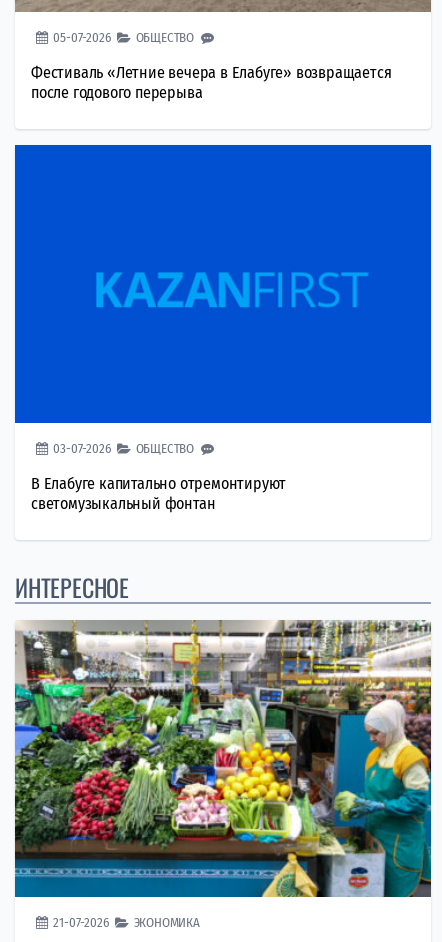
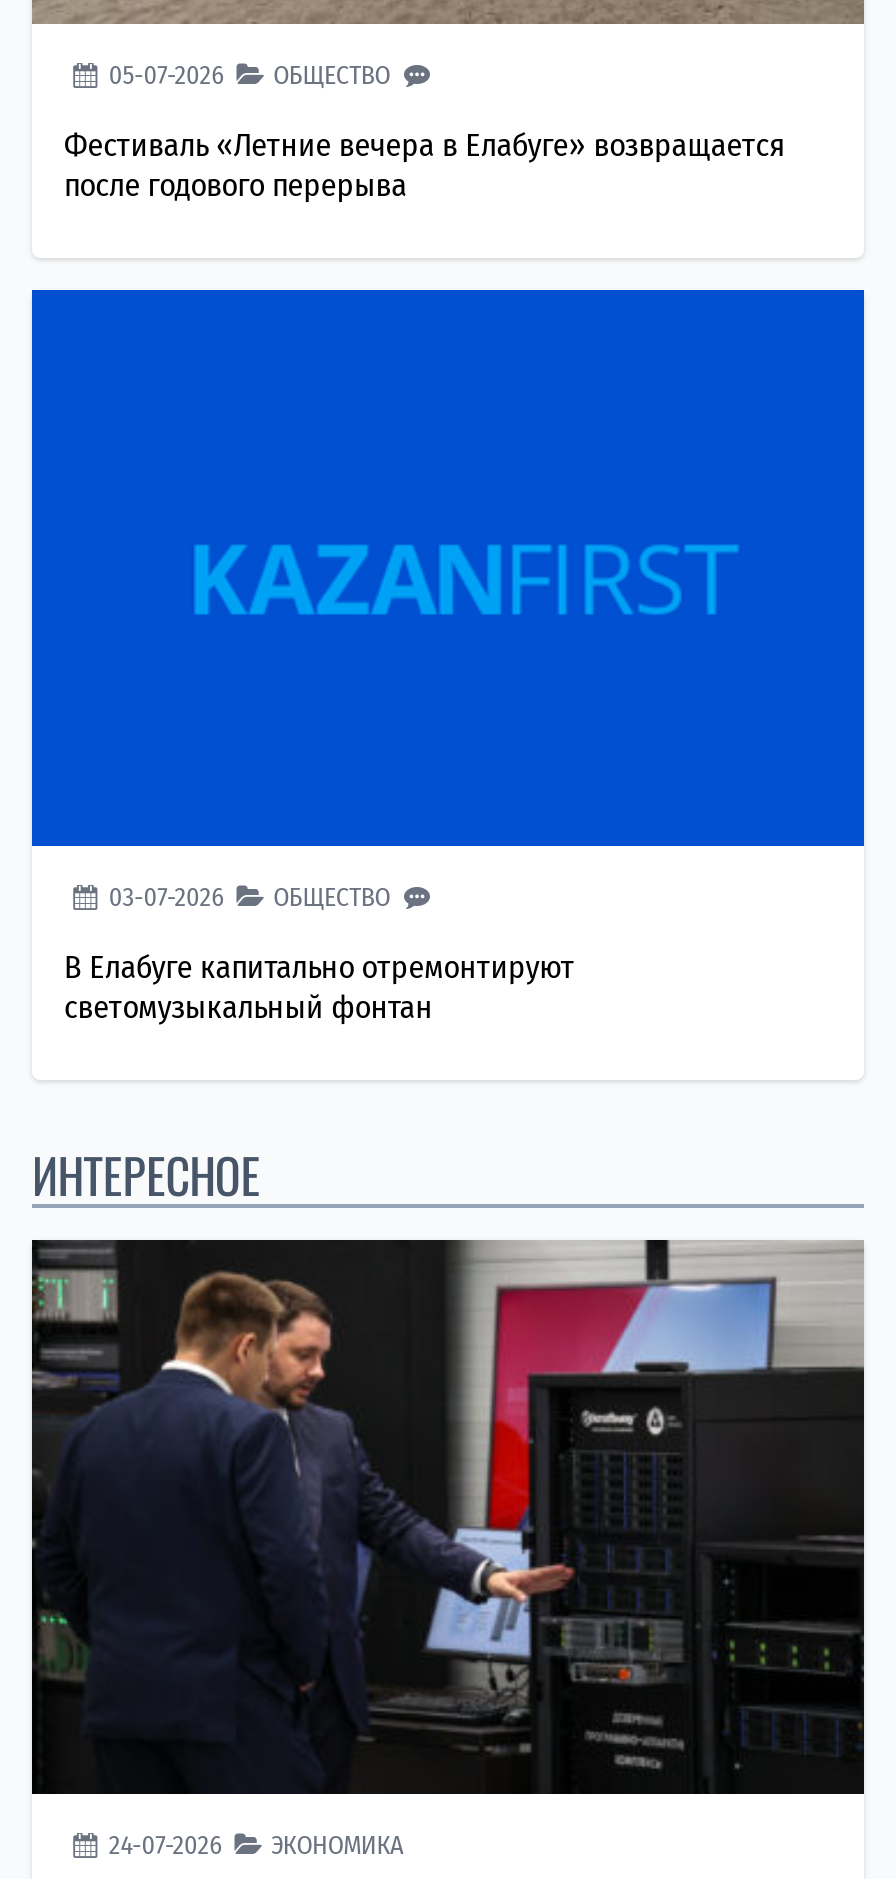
[14,619,432,930] [image] | 21-07-2026 ЭКОНОМИКА -> [30,1238,866,1860] [image] | 24-07-2026 ЭКОНОМИКА

